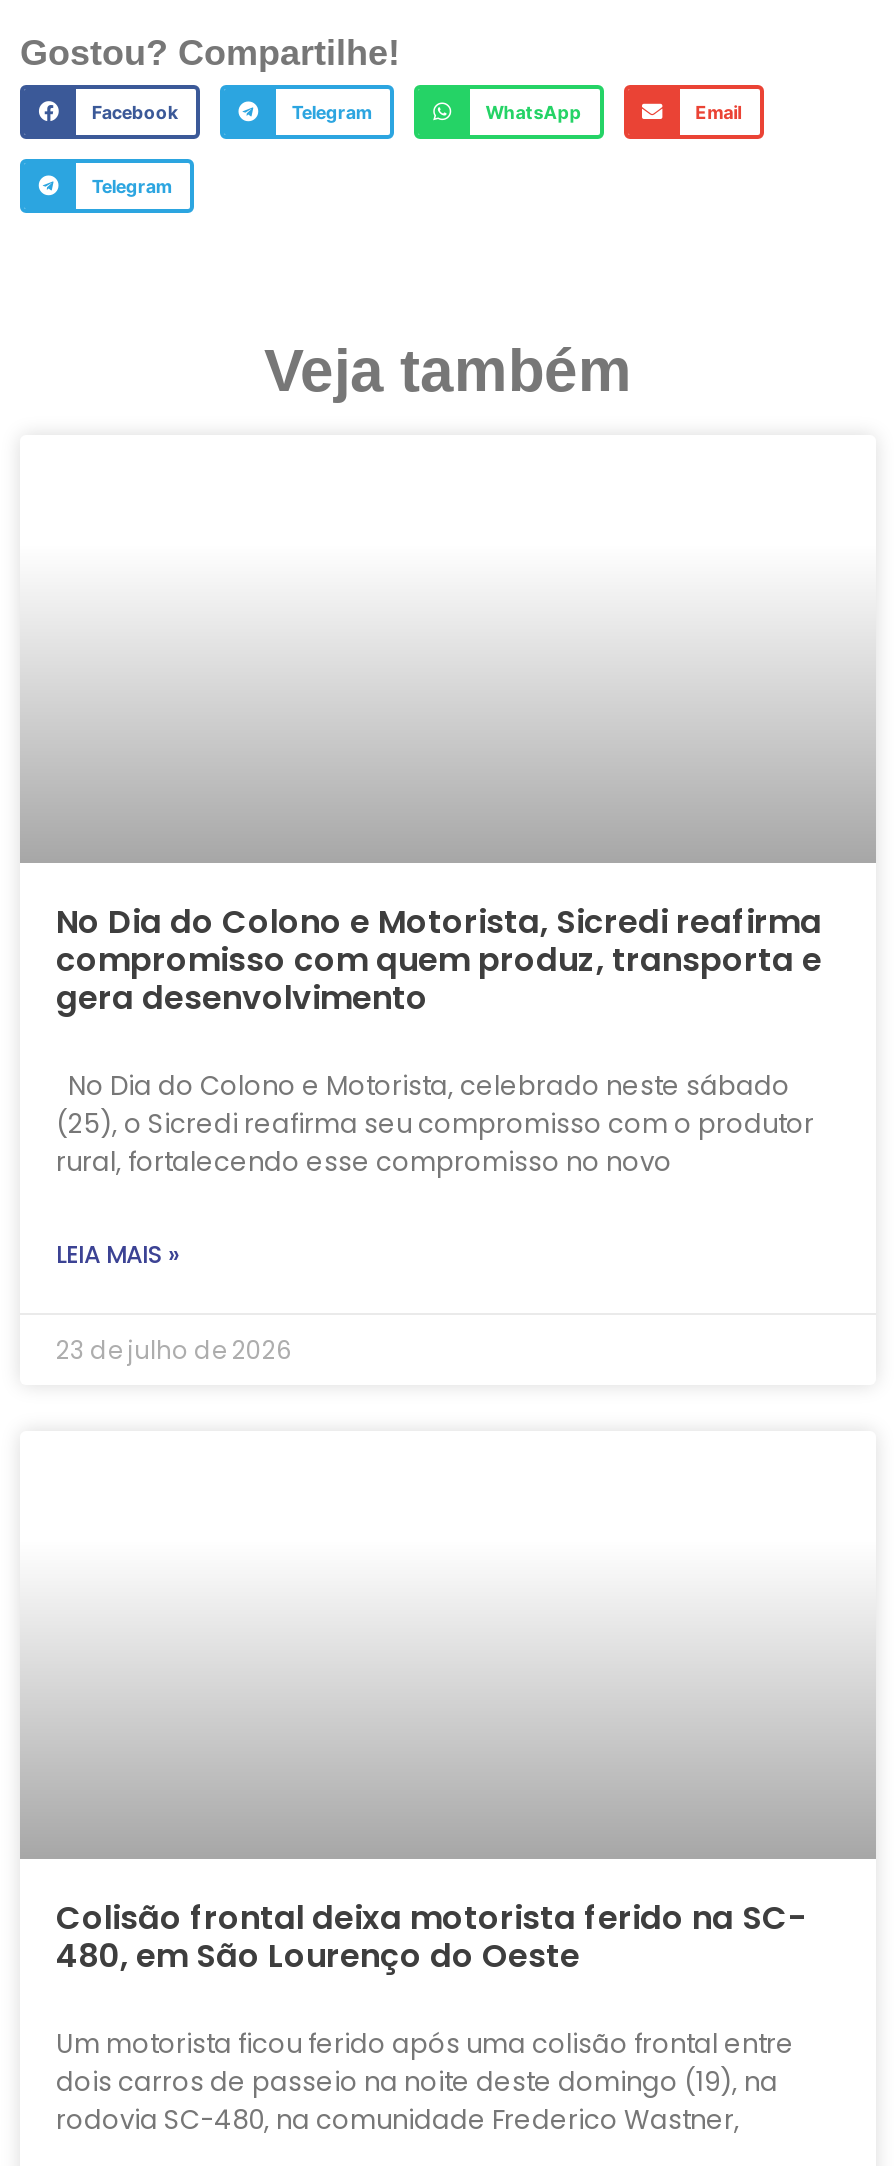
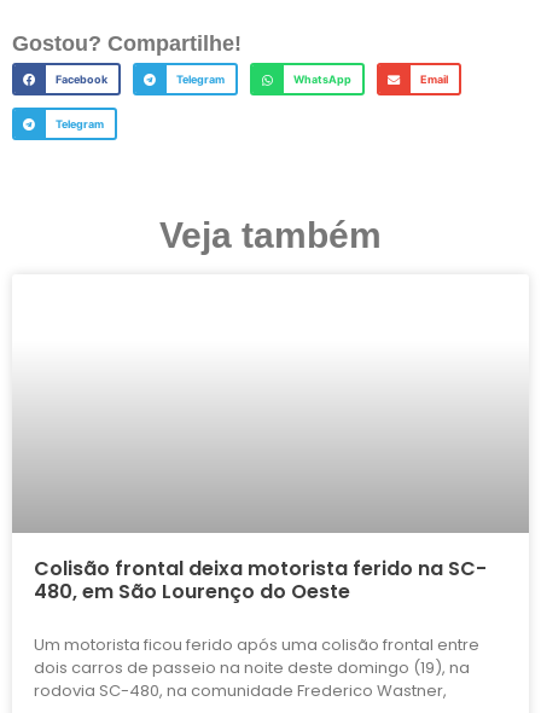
[56,899,822,1367] No Dia do Colono e Motorista, Sicredi reafirma | compromisso com quem produz, transporta e | gera desenvolvimento | No Dia do Colono e Motorista, celebrado neste sábado | (25), o Sicredi reafirma seu compromisso com o produtor | rural, fortalecendo esse compromisso no novo | LEIA MAIS » | 23 de julho de 2026 -> none

